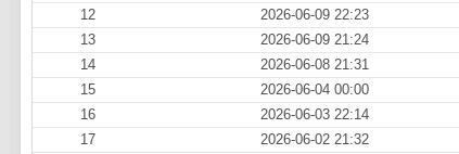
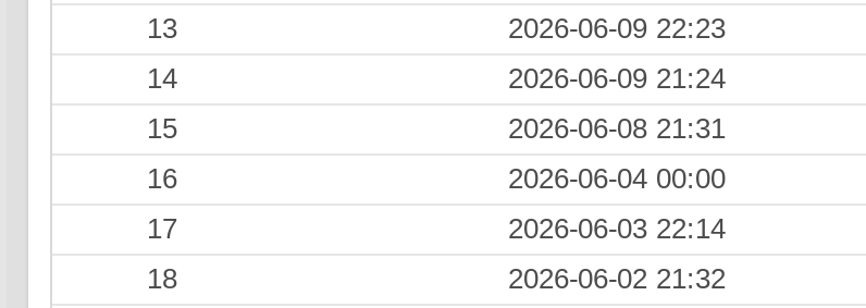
[80,7,95,23] 12 -> [147,12,177,45] 13
[80,31,95,48] 13 -> [147,62,177,95] 14
[80,56,95,73] 14 -> [147,112,177,145] 15
[80,81,95,98] 15 -> [147,162,177,195] 16
[80,106,95,123] 16 -> [147,212,177,245] 17
[80,131,95,147] 17 -> [147,262,177,295] 18

